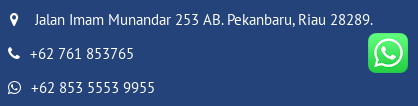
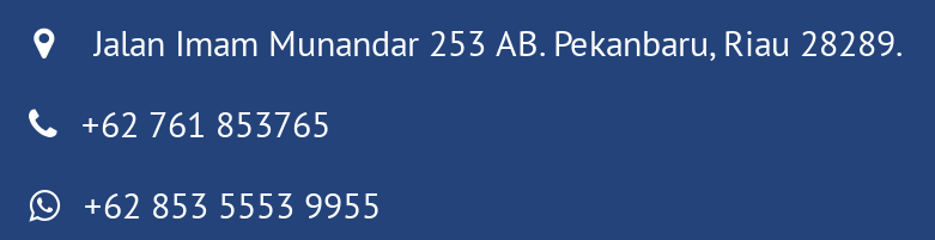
[367,32,409,74] [image] -> none

